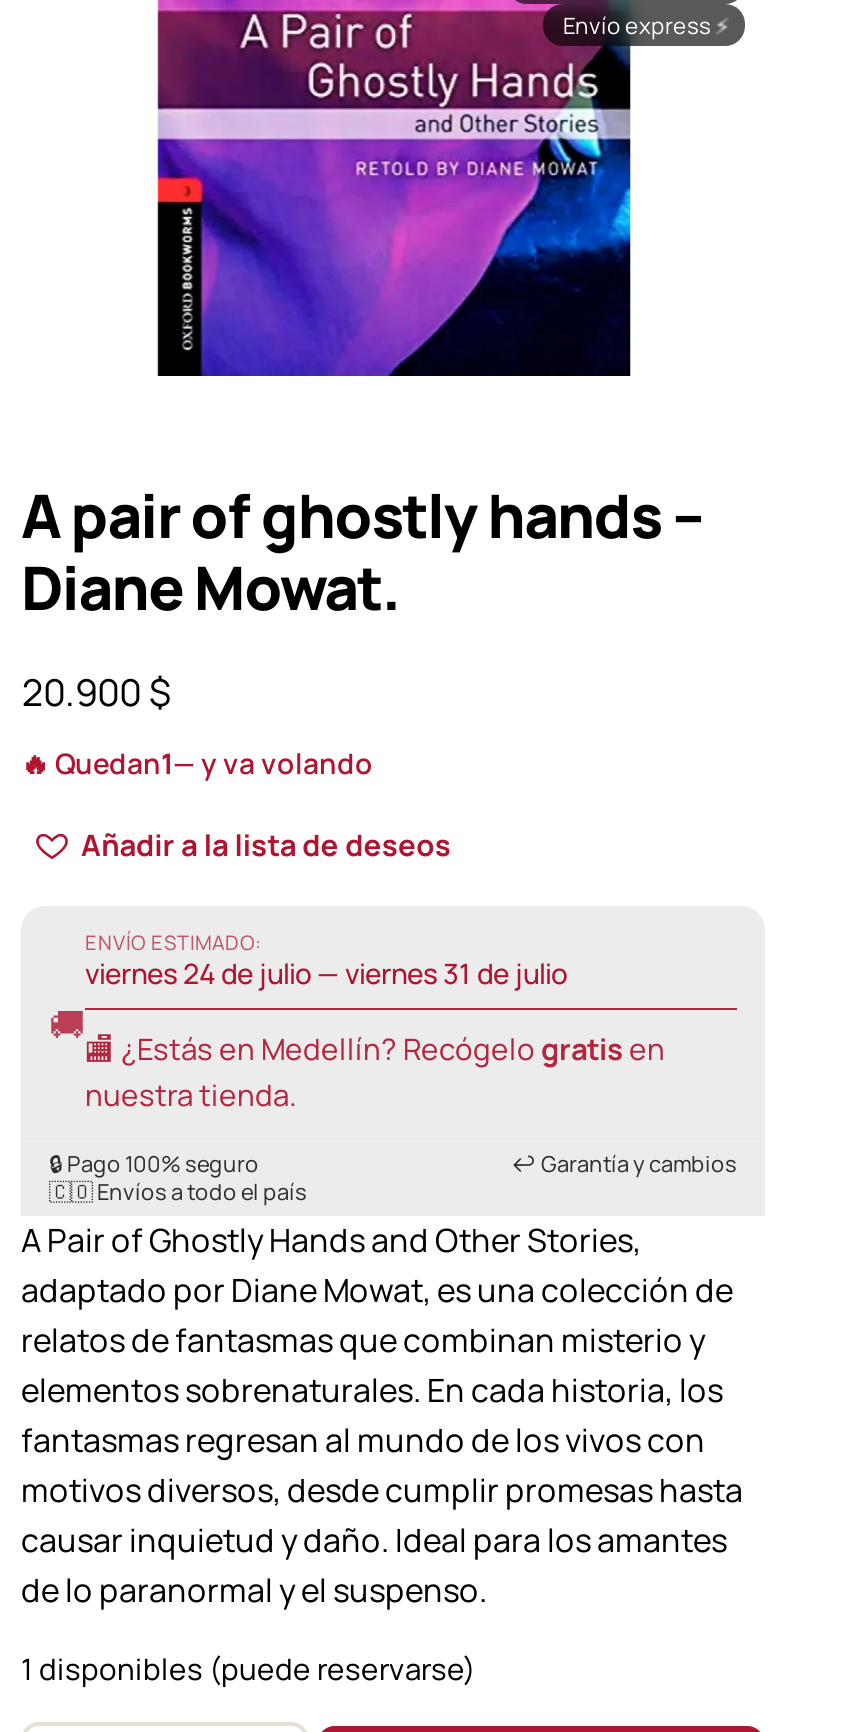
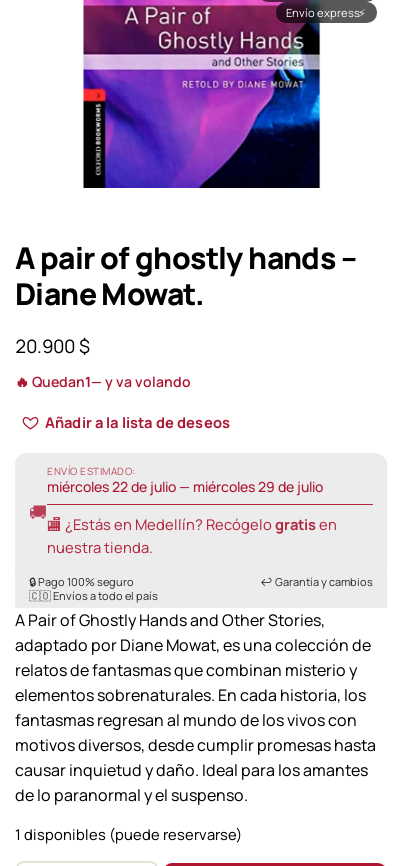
[85,954,567,992] viernes 24 de julio — viernes 31 de julio -> [47,477,323,496] miércoles 22 de julio — miércoles 29 de julio

